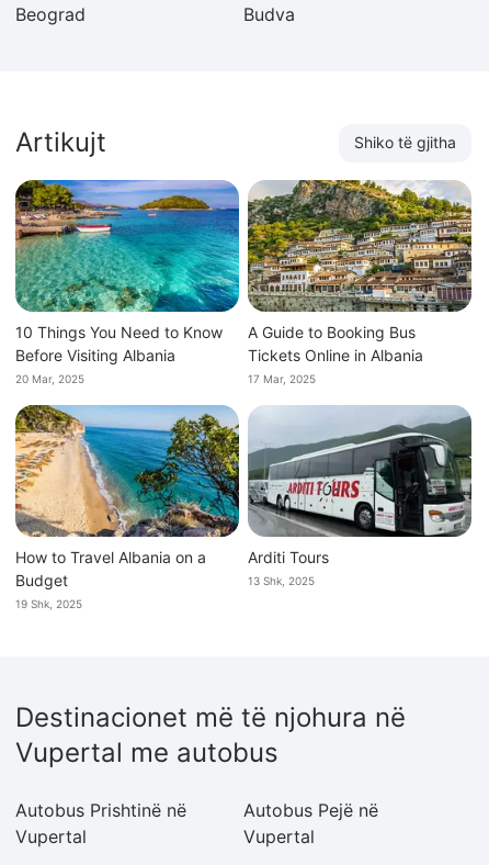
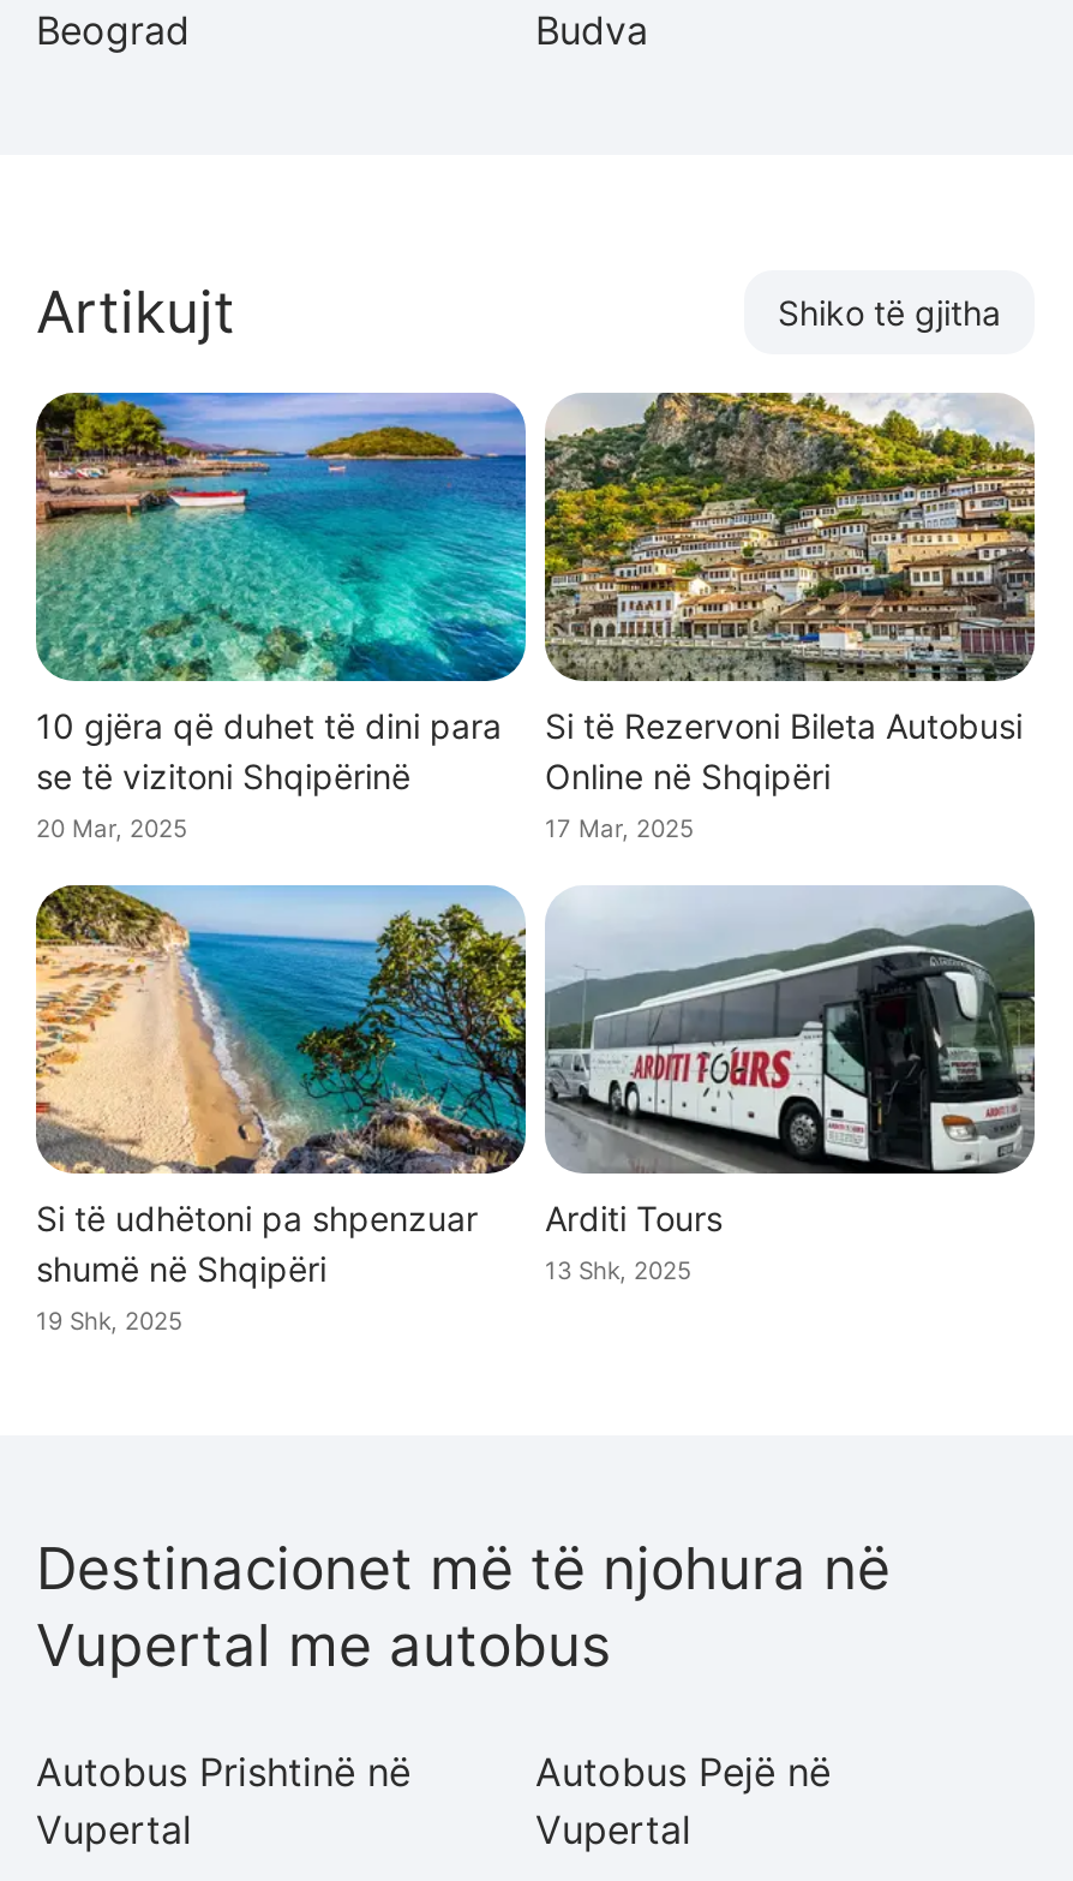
[15,323,223,364] 10 Things You Need to Know | Before Visiting Albania -> [36,706,502,797] 10 gjëra që duhet të dini para | se të vizitoni Shqipërinë
[248,323,423,364] A Guide to Booking Bus | Tickets Online in Albania -> [545,706,1023,797] Si të Rezervoni Bileta Autobusi | Online në Shqipëri
[15,548,206,589] How to Travel Albania on a | Budget -> [36,1199,478,1290] Si të udhëtoni pa shpenzuar | shumë në Shqipëri

